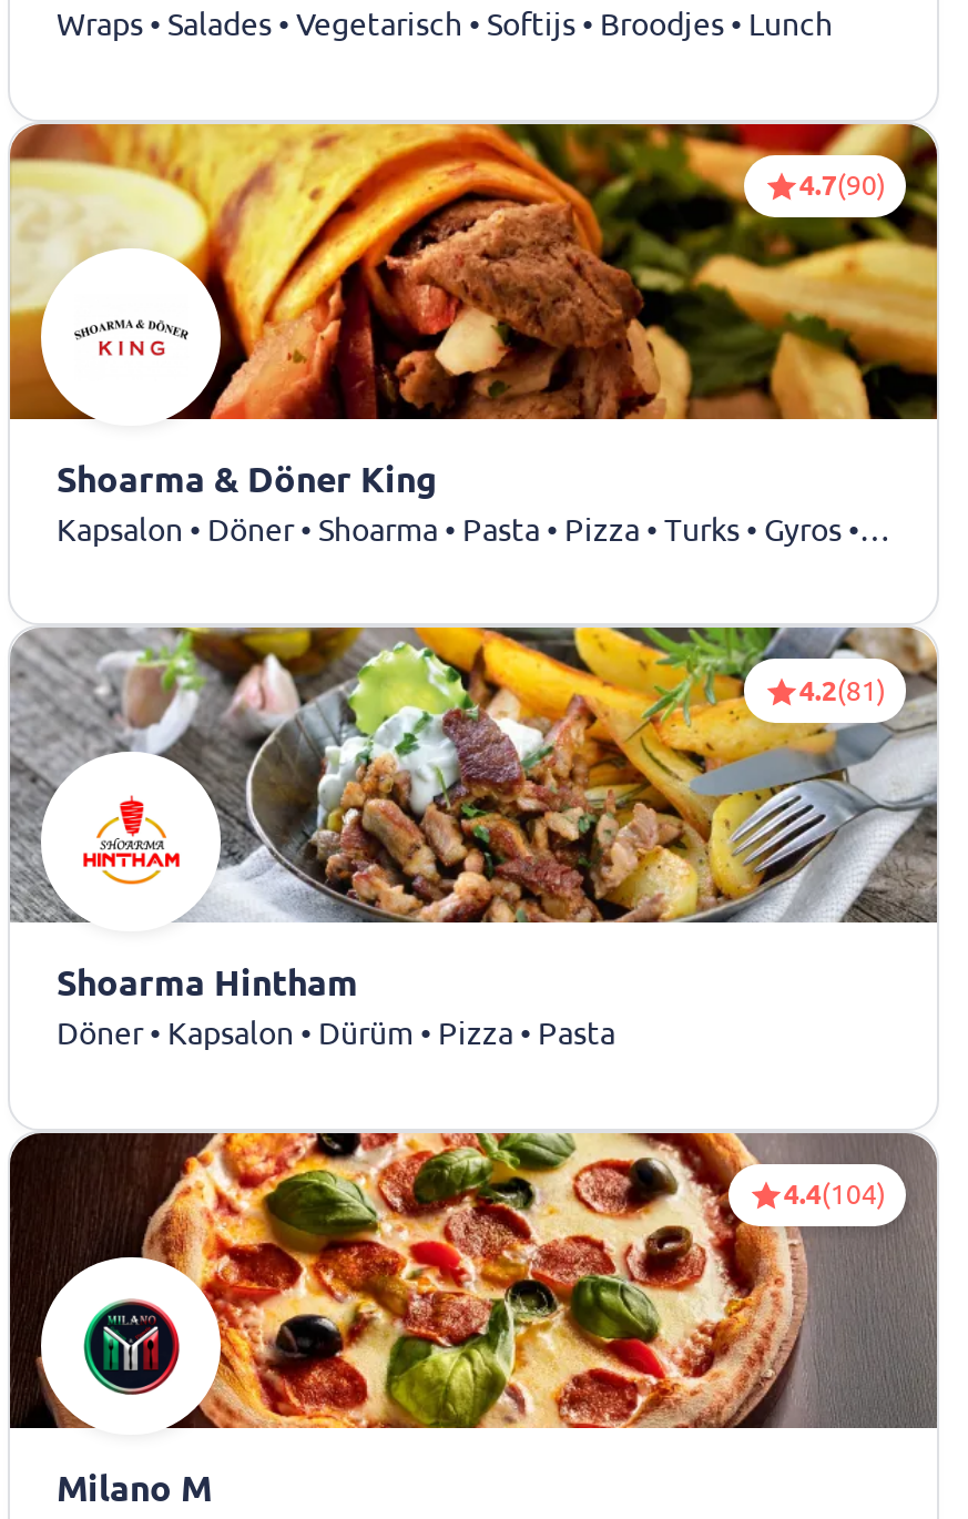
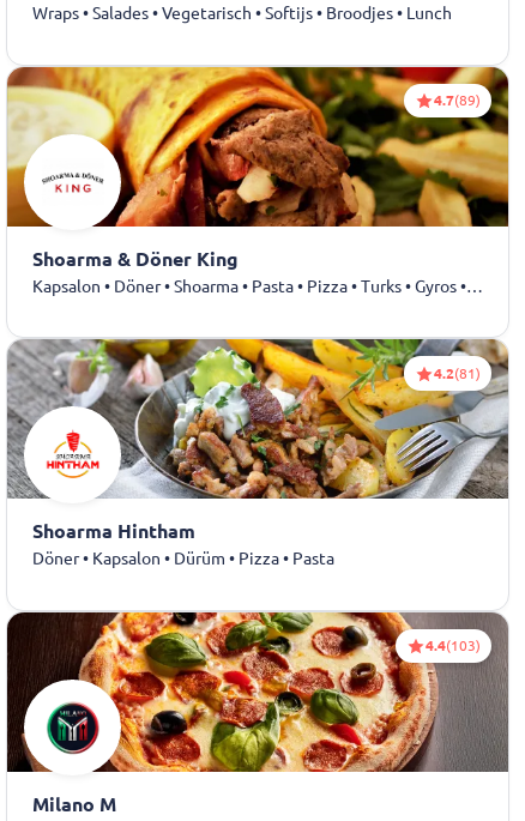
[799,171,886,200] 4.7(90) -> [434,92,481,108] 4.7(89)
[784,1180,886,1209] 4.4(104) -> [425,638,481,653] 4.4(103)

